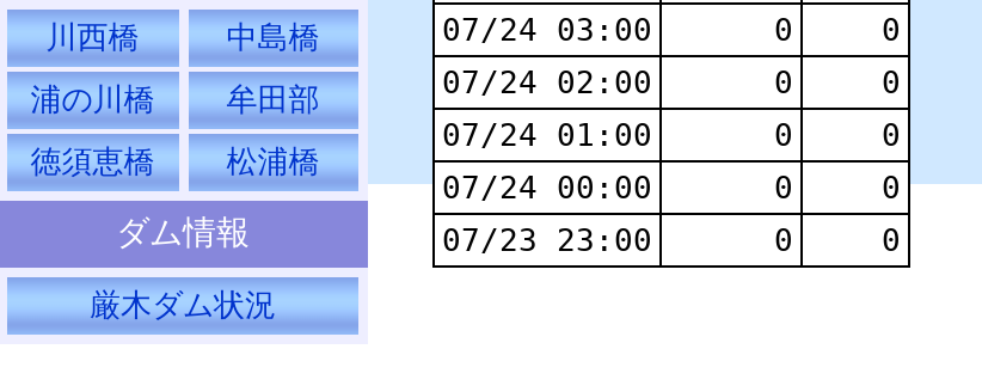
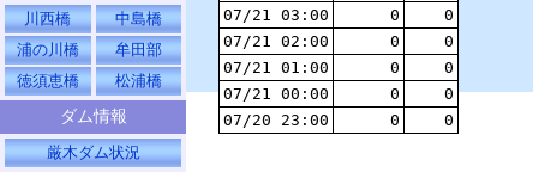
[442,12,652,48] 07/24 03:00 -> [223,6,329,24] 07/21 03:00
[442,65,652,100] 07/24 02:00 -> [223,32,329,50] 07/21 02:00
[442,117,652,153] 07/24 01:00 -> [223,59,329,76] 07/21 01:00
[442,170,652,206] 07/24 00:00 -> [223,85,329,103] 07/21 00:00
[442,222,652,258] 07/23 23:00 -> [223,111,329,129] 07/20 23:00

